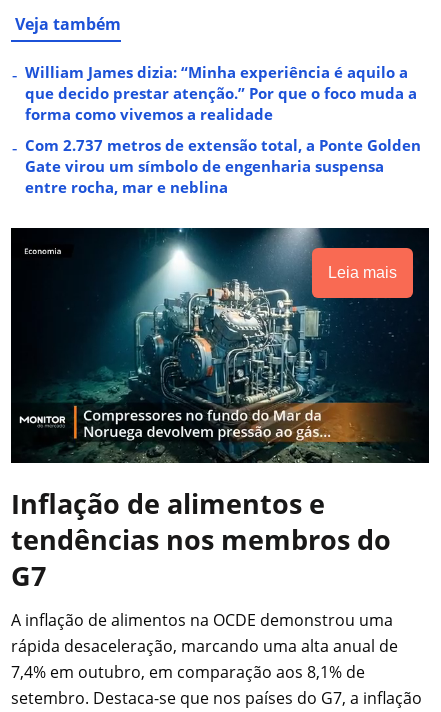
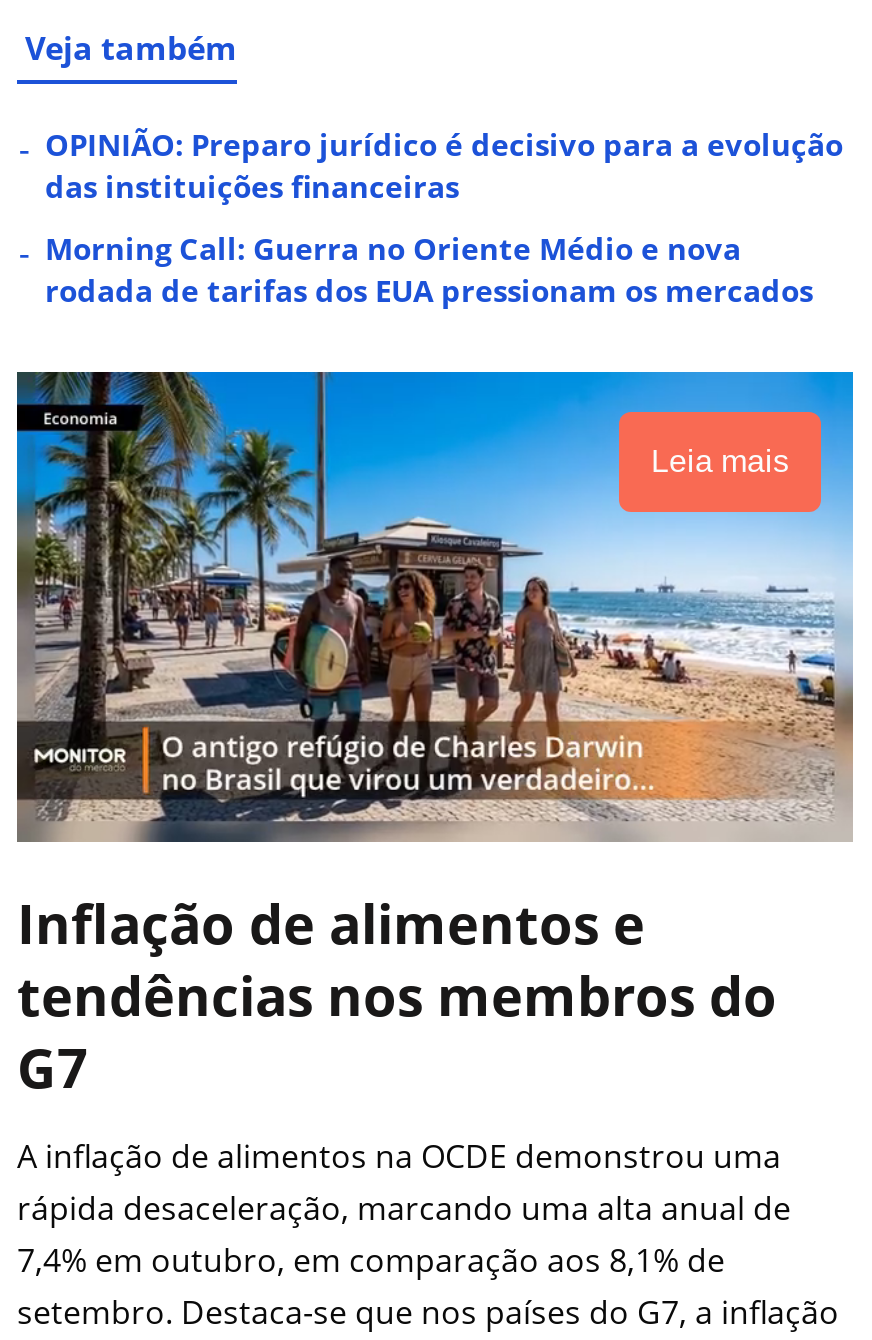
[25,62,417,124] William James dizia: “Minha experiência é aquilo a | que decido prestar atenção.” Por que o foco muda a | forma como vivemos a realidade -> [45,124,843,206] OPINIÃO: Preparo jurídico é decisivo para a evolução | das instituições financeiras
[25,135,421,197] Com 2.737 metros de extensão total, a Ponte Golden | Gate virou um símbolo de engenharia suspensa | entre rocha, mar e neblina -> [45,228,813,310] Morning Call: Guerra no Oriente Médio e nova | rodada de tarifas dos EUA pressionam os mercados
[10,227,430,464] [image] -> [15,370,855,842] [image]

